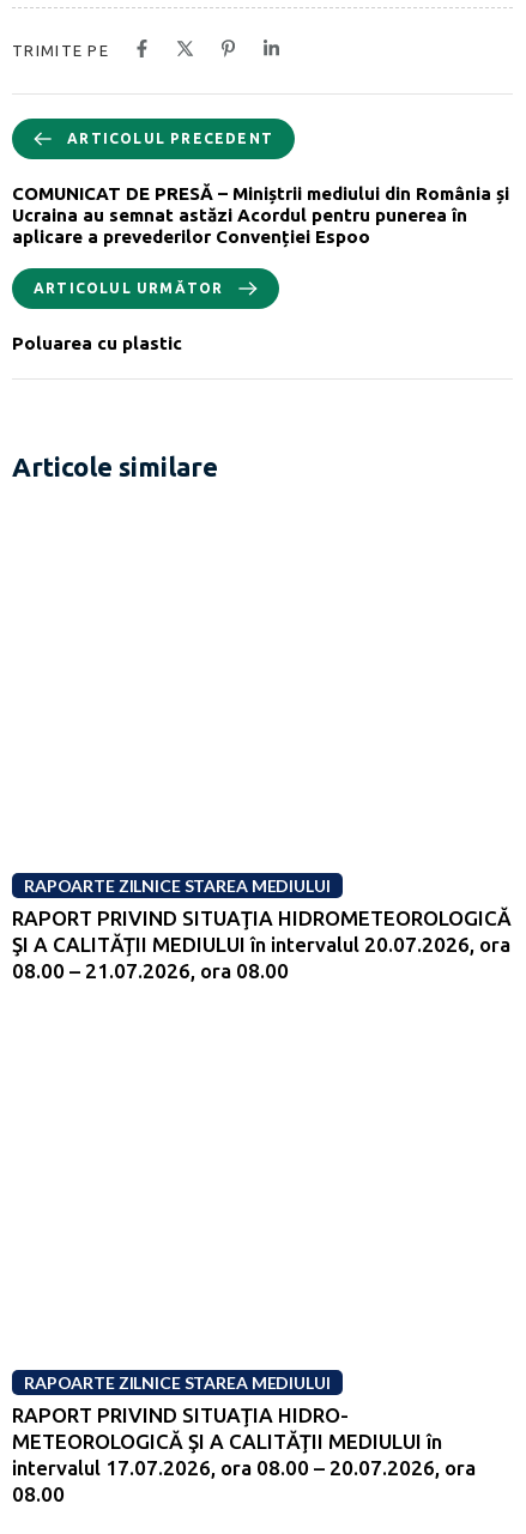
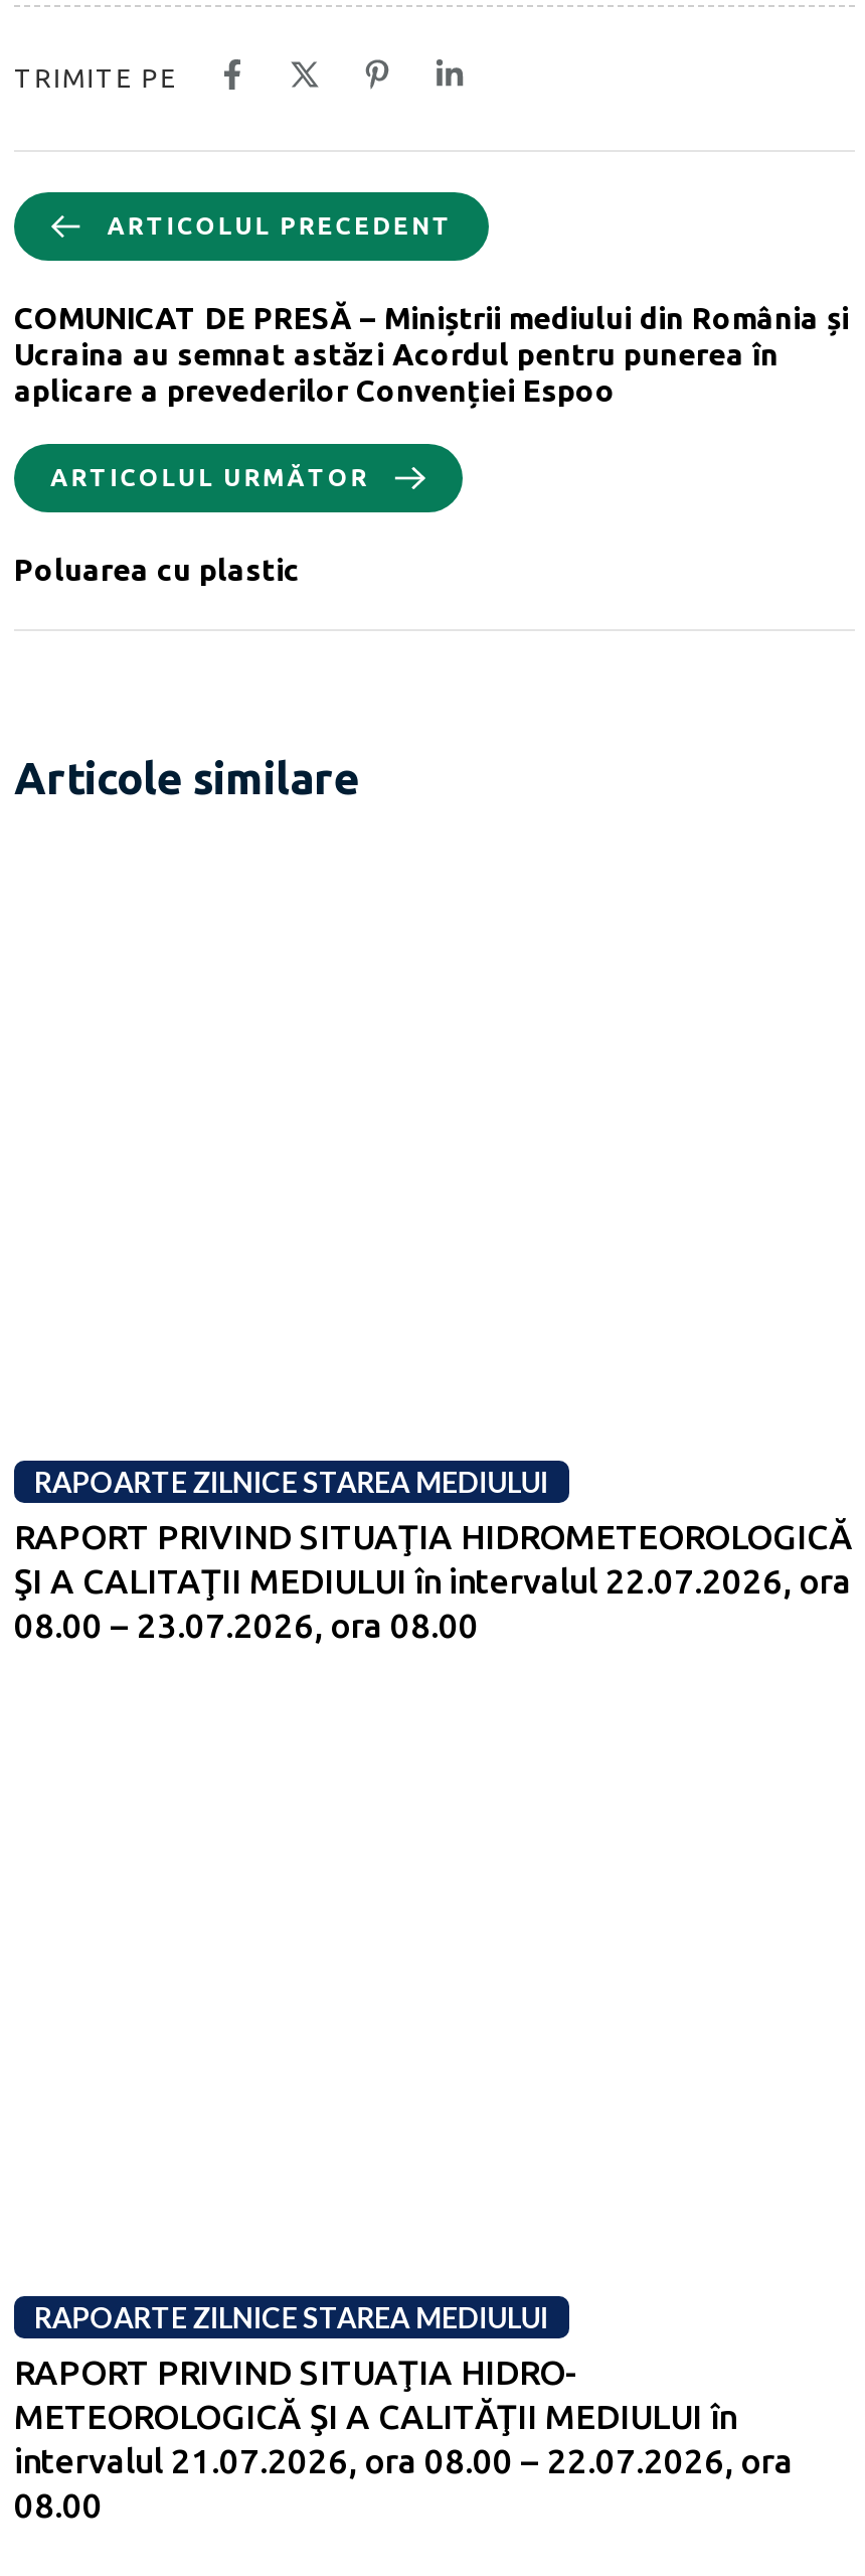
[12,932,510,955] ŞI A CALITĂŢII MEDIULUI în intervalul 20.07.2026, ora -> [14,1561,851,1599] ŞI A CALITAŢII MEDIULUI în intervalul 22.07.2026, ora
[12,959,289,982] 08.00 – 21.07.2026, ora 08.00 -> [14,1605,479,1643] 08.00 – 23.07.2026, ora 08.00
[12,1457,476,1480] intervalul 17.07.2026, ora 08.00 – 20.07.2026, ora -> [14,2442,793,2480] intervalul 21.07.2026, ora 08.00 – 22.07.2026, ora

